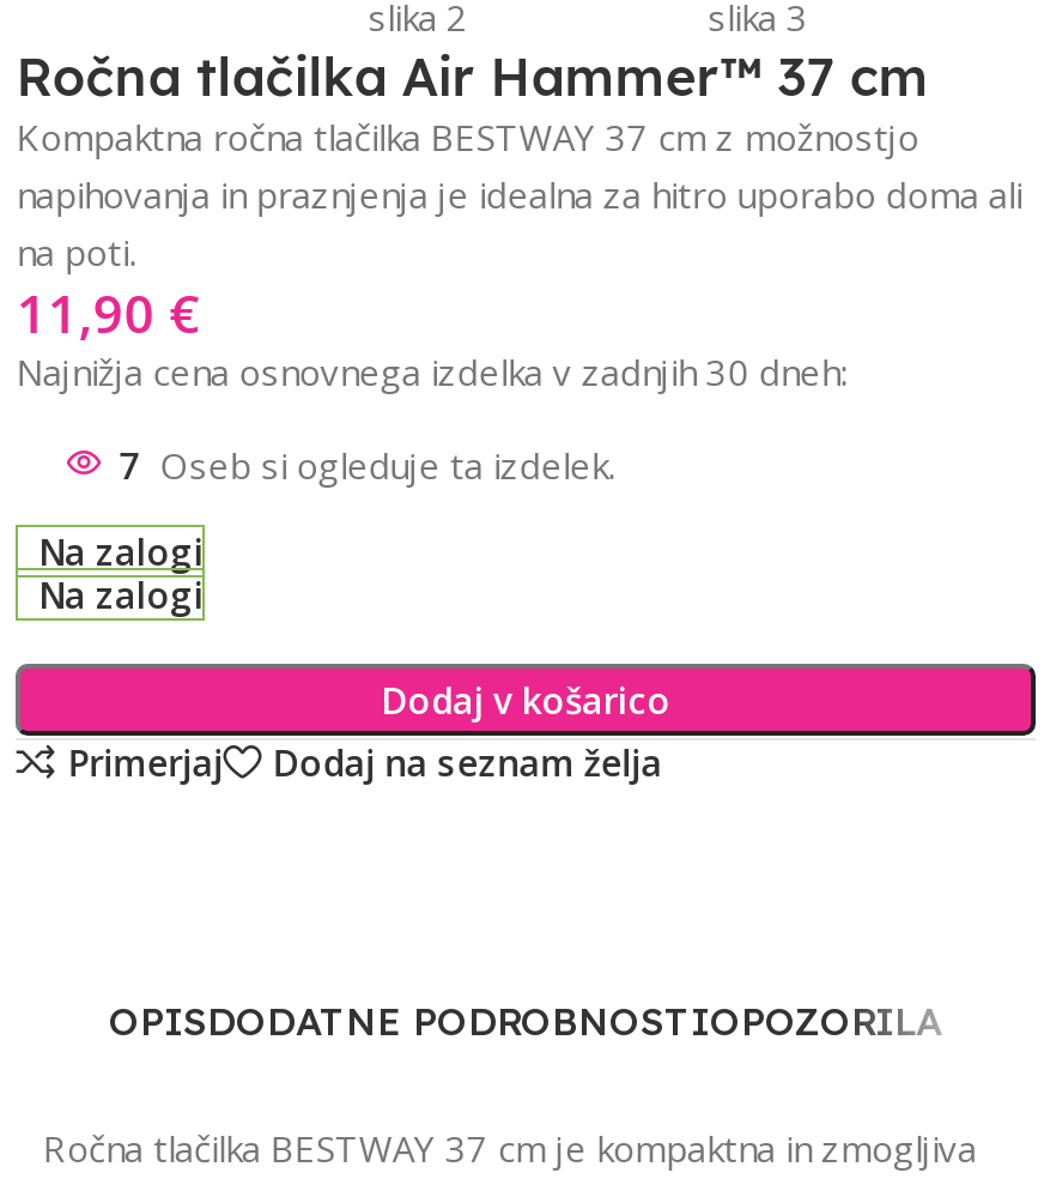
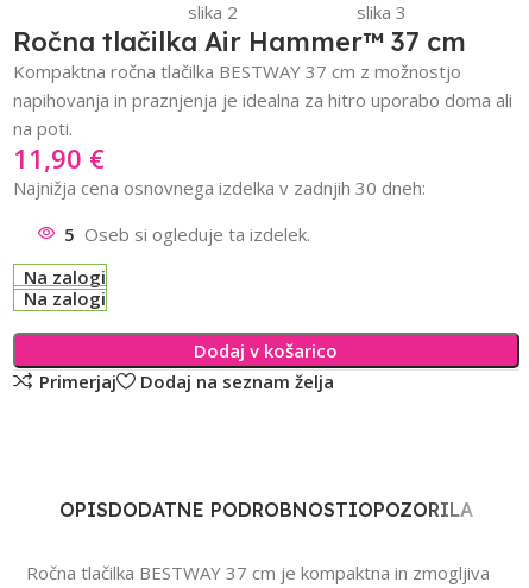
[119,441,615,489] 7 Oseb si ogleduje ta izdelek. -> [64,222,311,246] 5 Oseb si ogleduje ta izdelek.

